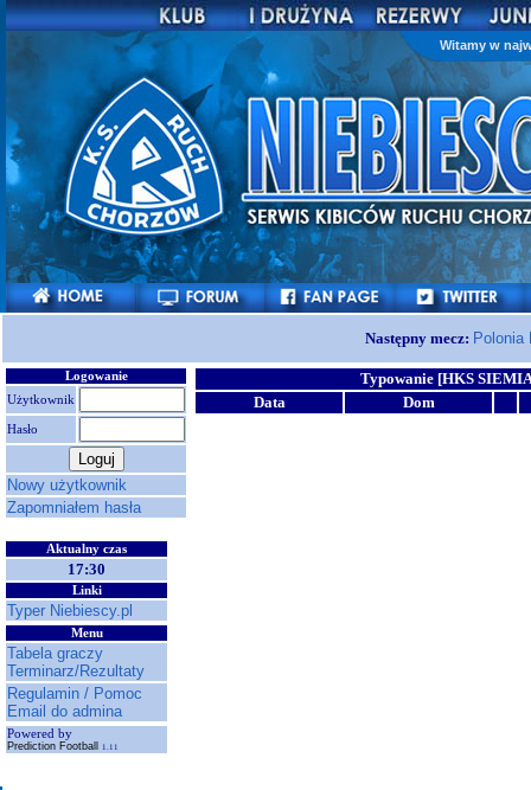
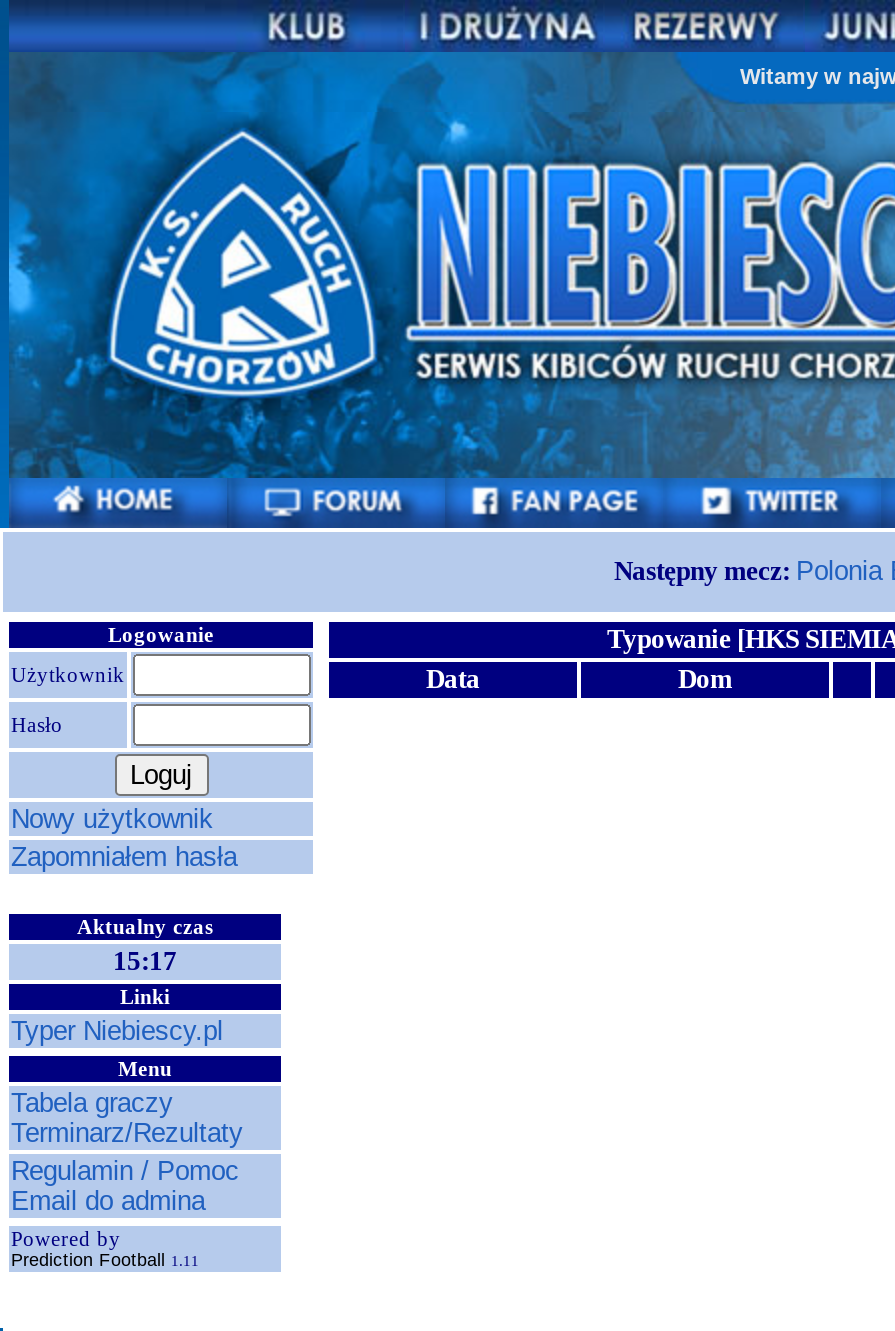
[68,560,105,578] 17:30 -> [113,946,177,976] 15:17

